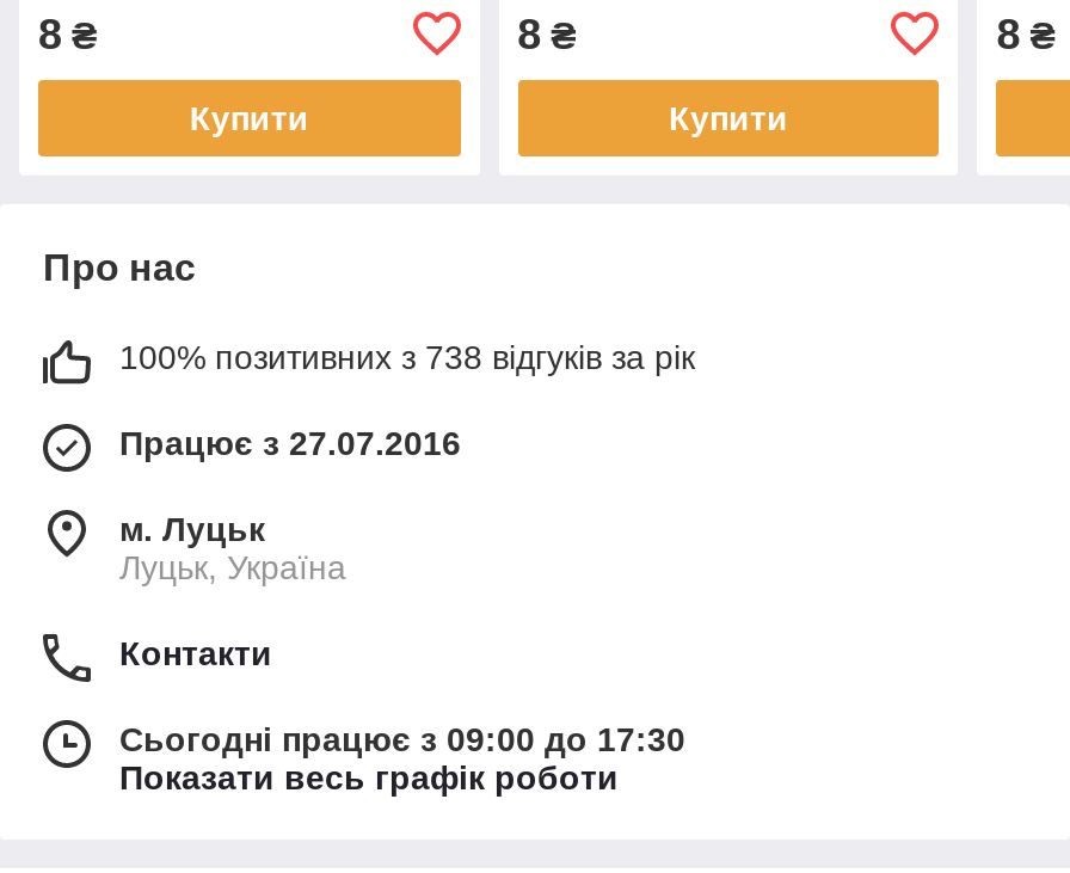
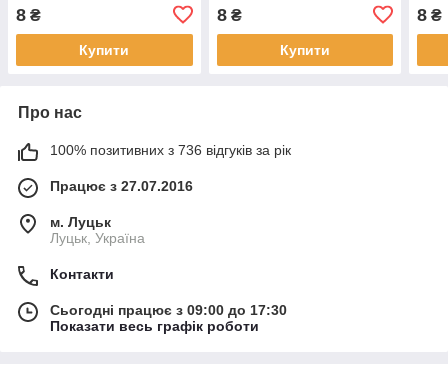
[119,337,695,376] 100% позитивних з 738 відгуків за рік -> [50,142,291,158] 100% позитивних з 736 відгуків за рік

